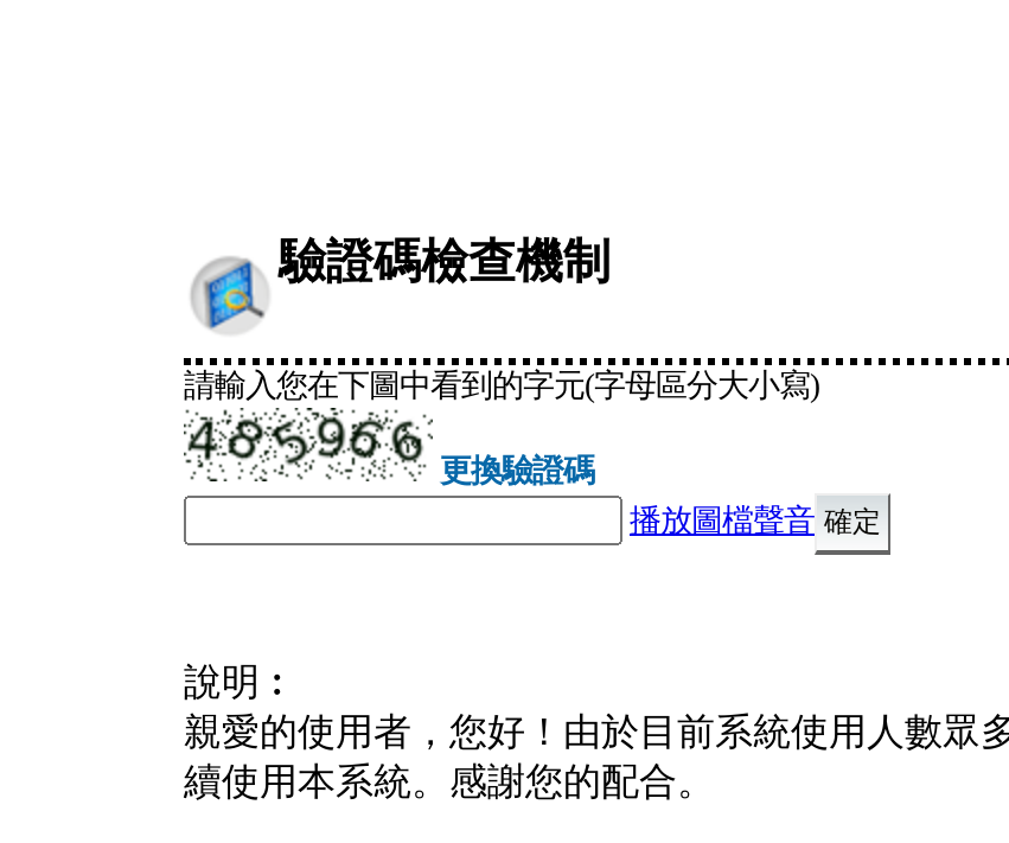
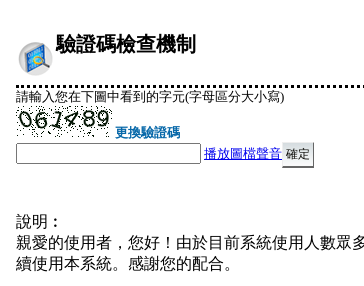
[184,408,435,484] [image] -> [17,106,111,138] [image]

